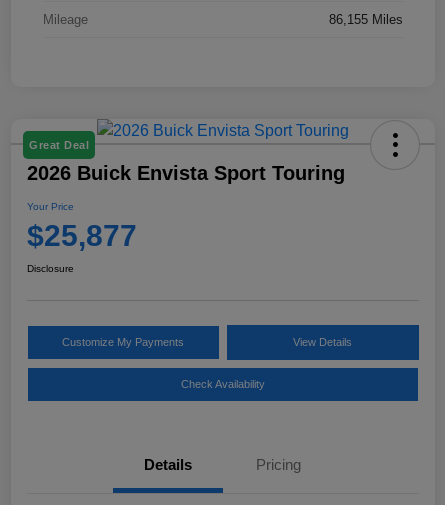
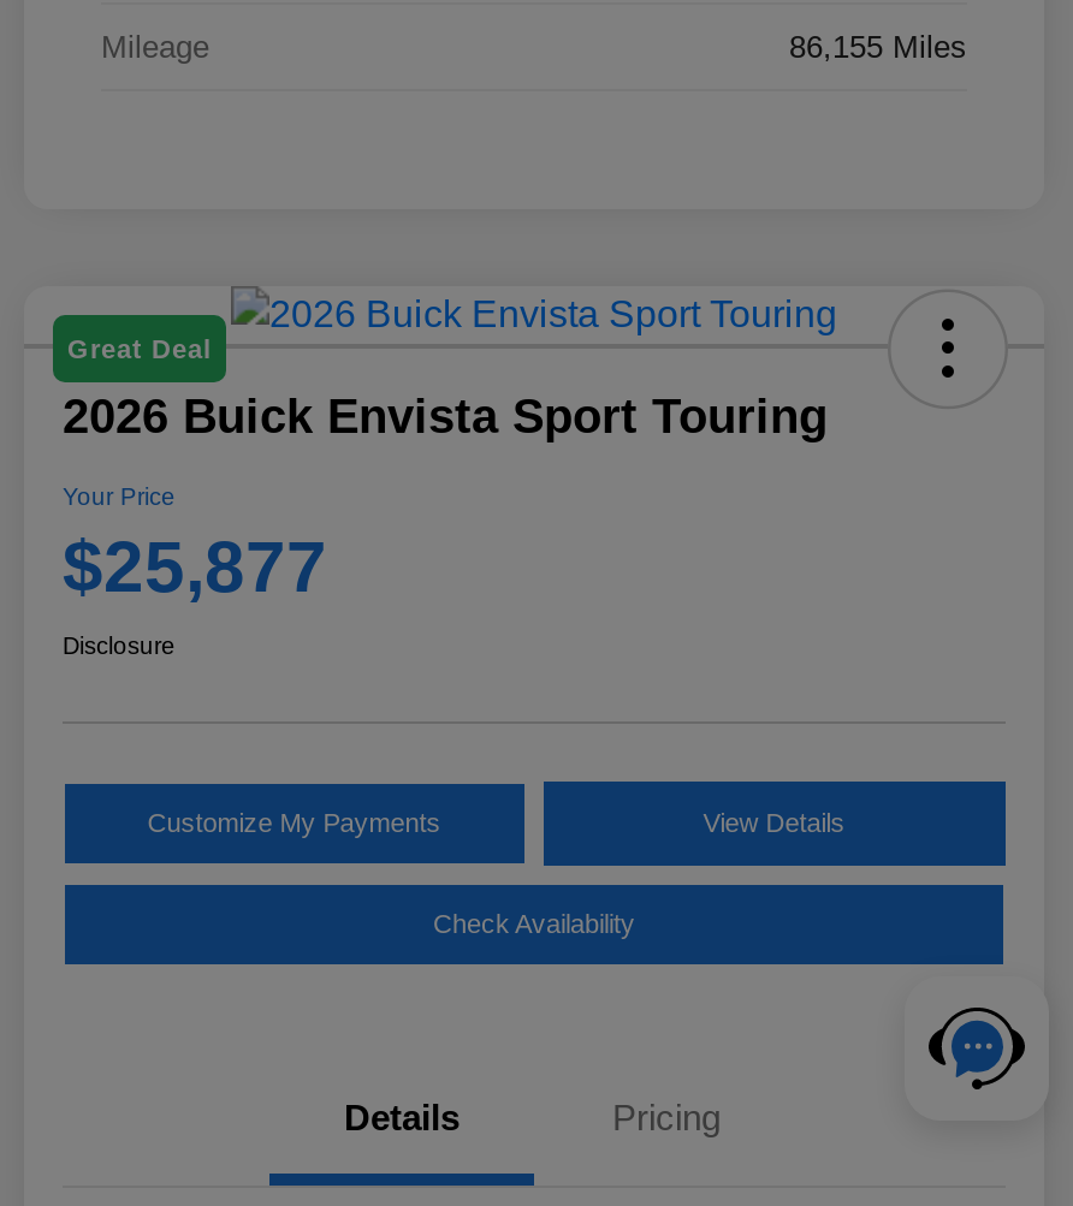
none -> [926,1005,1027,1092] [image]

